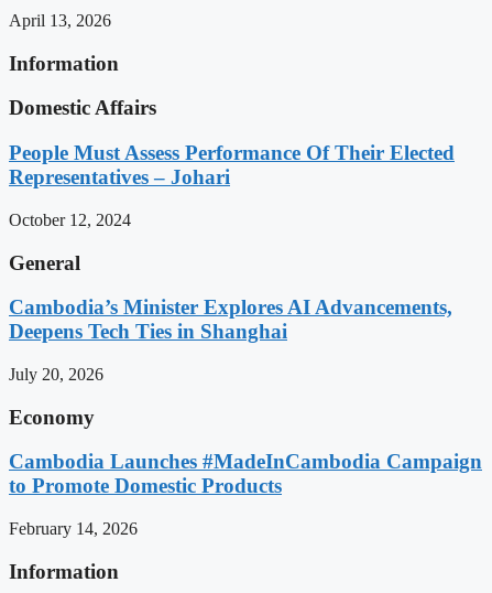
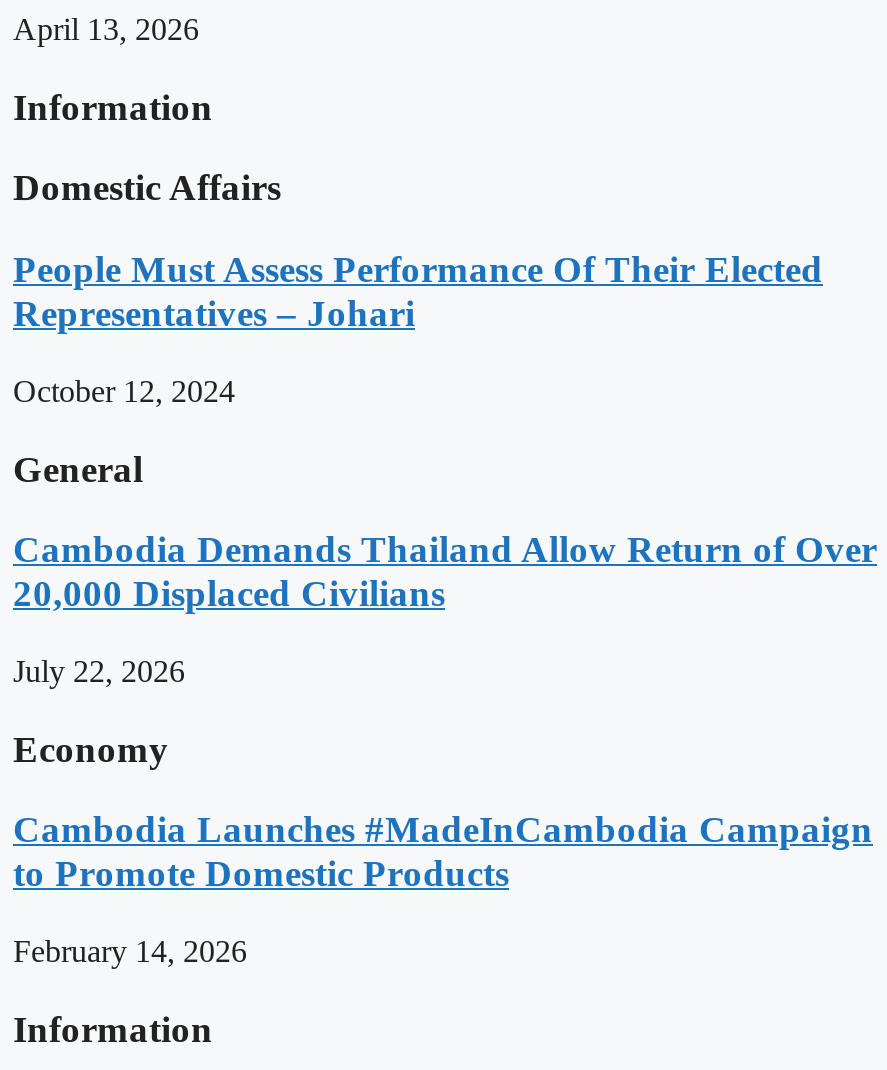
[9,296,452,343] Cambodia’s Minister Explores AI Advancements, | Deepens Tech Ties in Shanghai -> [13,529,877,615] Cambodia Demands Thailand Allow Return of Over | 20,000 Displaced Civilians
[9,365,103,384] July 20, 2026 -> [13,654,185,688] July 22, 2026

